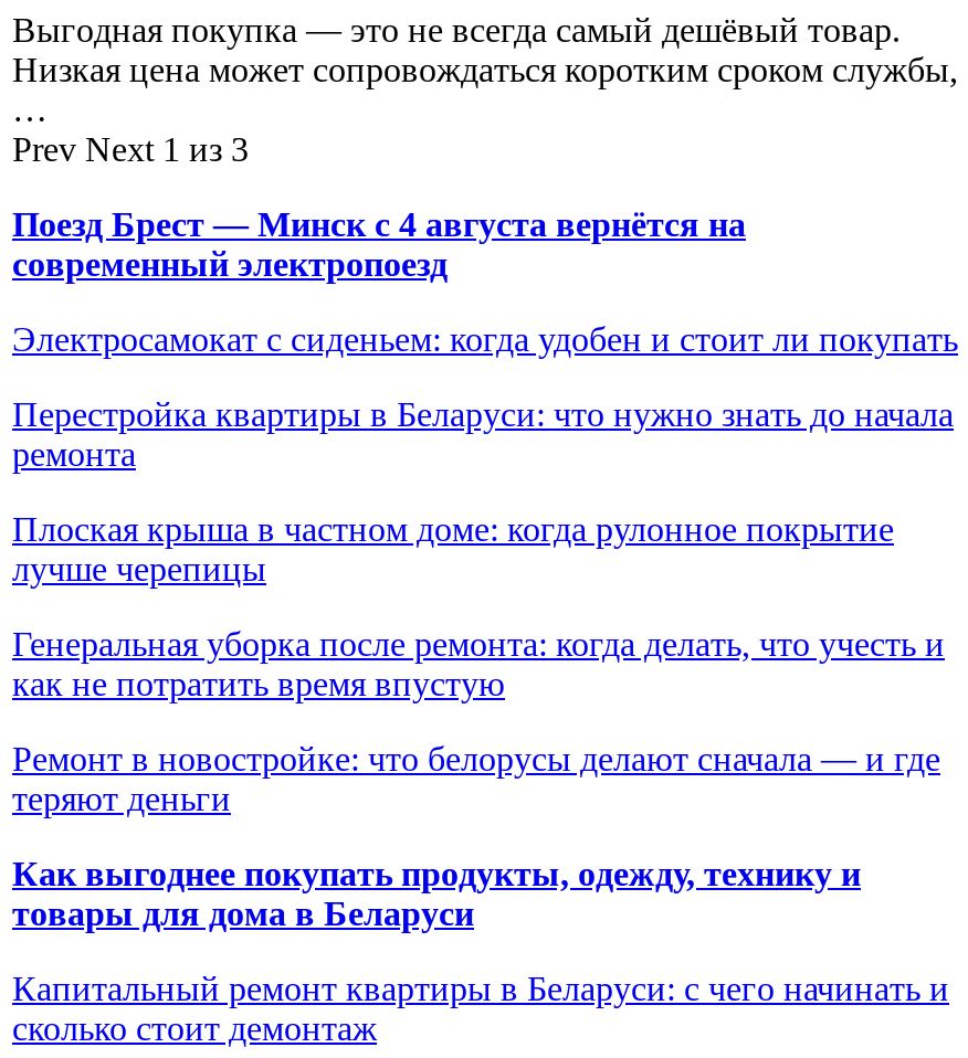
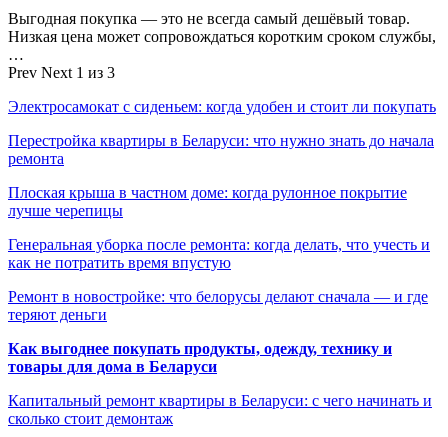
[12,206,746,283] Поезд Брест — Минск с 4 августа вернётся на | современный электропоезд -> none

